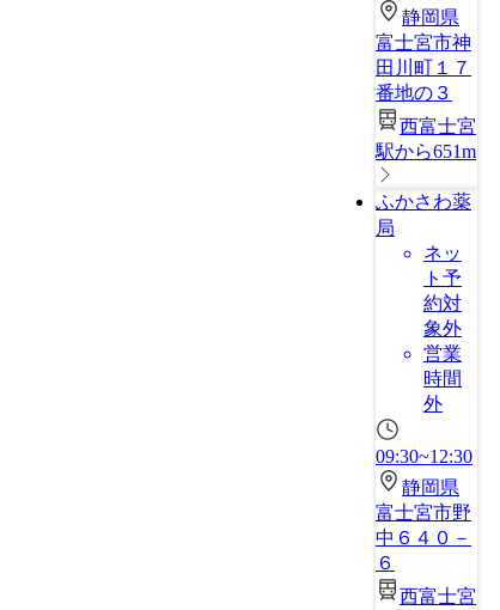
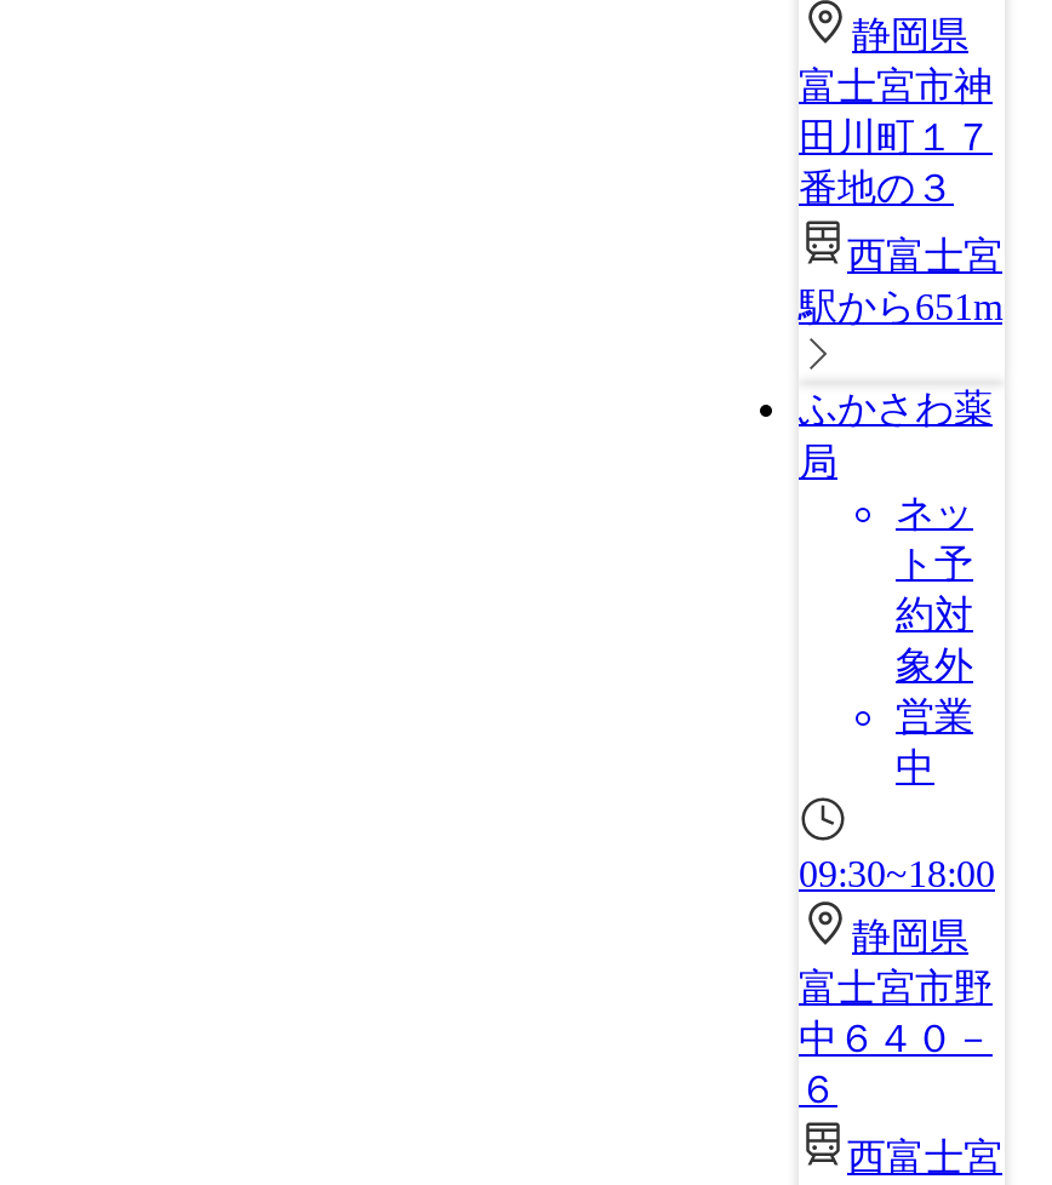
[423,368,462,414] 時間 | 外 -> [896,746,934,788] 中
[376,446,472,466] 09:30~12:30 -> [799,853,995,894] 09:30~18:00

